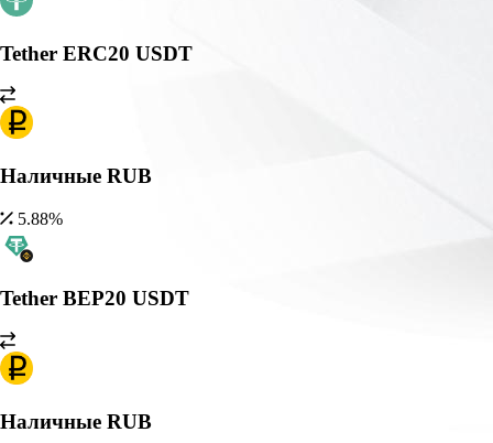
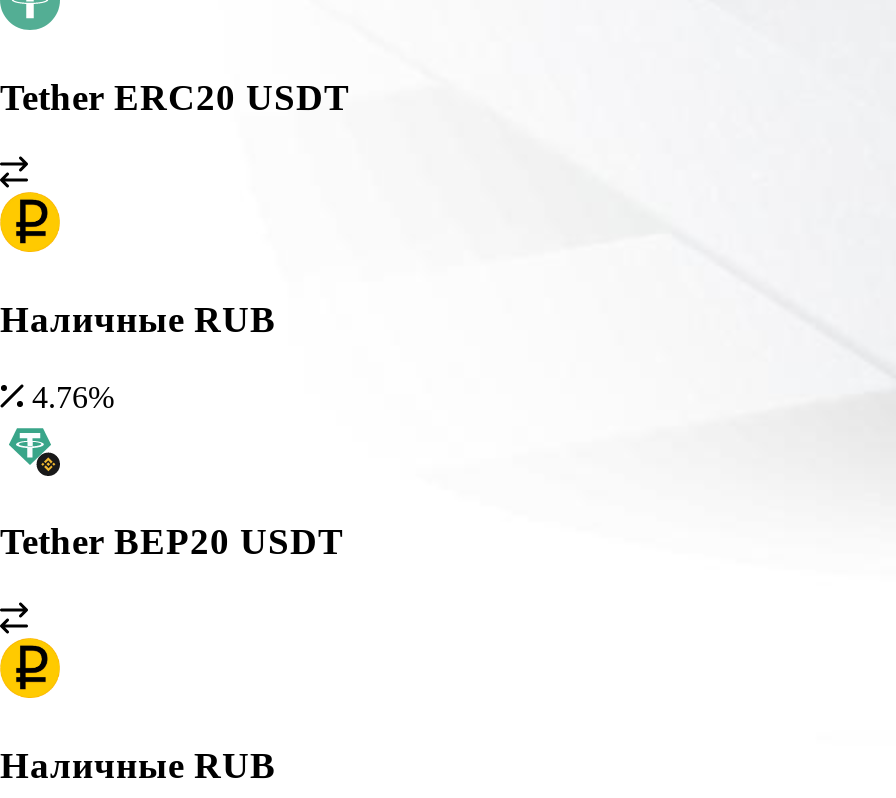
[13,209,63,228] 5.88% -> [24,380,114,414] 4.76%

